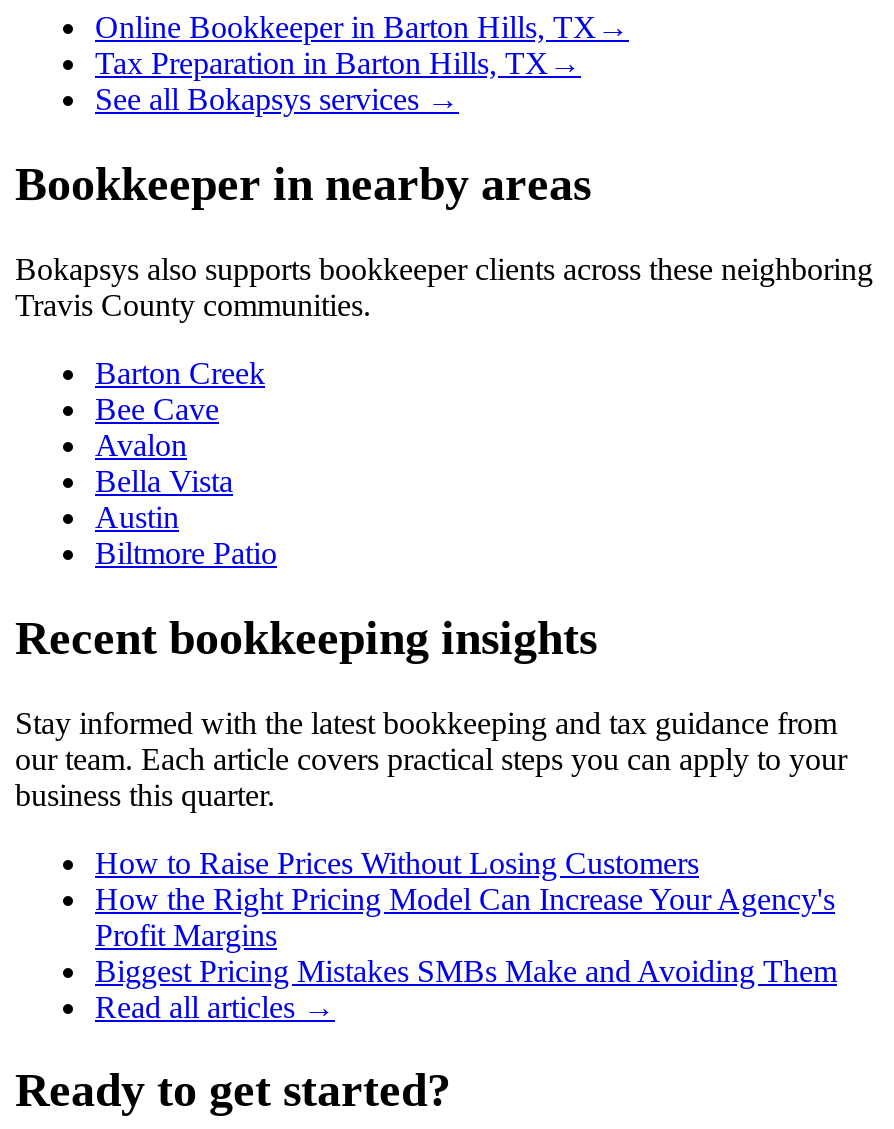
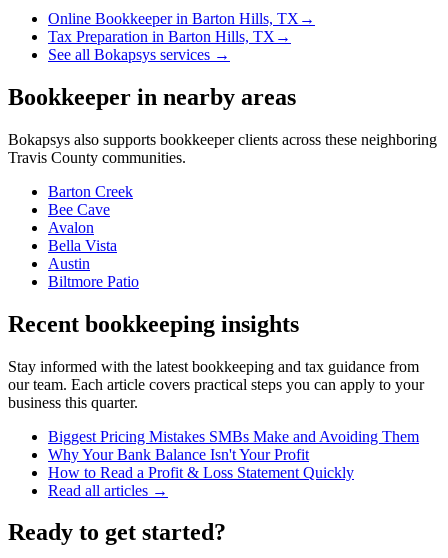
[95,845,835,951] How to Raise Prices Without Losing Customers | How the Right Pricing Model Can Increase Your Agency's | Profit Margins -> none
moved [95,953,837,987] -> [48,428,419,445]: Biggest Pricing Mistakes SMBs Make and Avoiding Them
none -> [48,446,354,481] Why Your Bank Balance Isn't Your Profit | How to Read a Profit & Loss Statement Quickly

